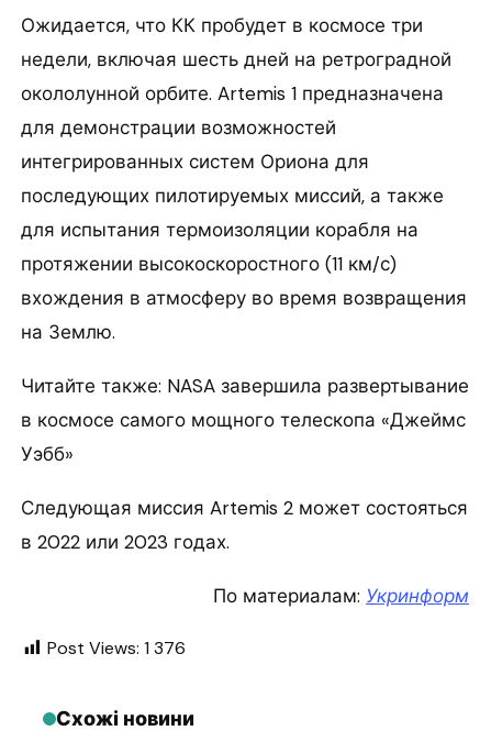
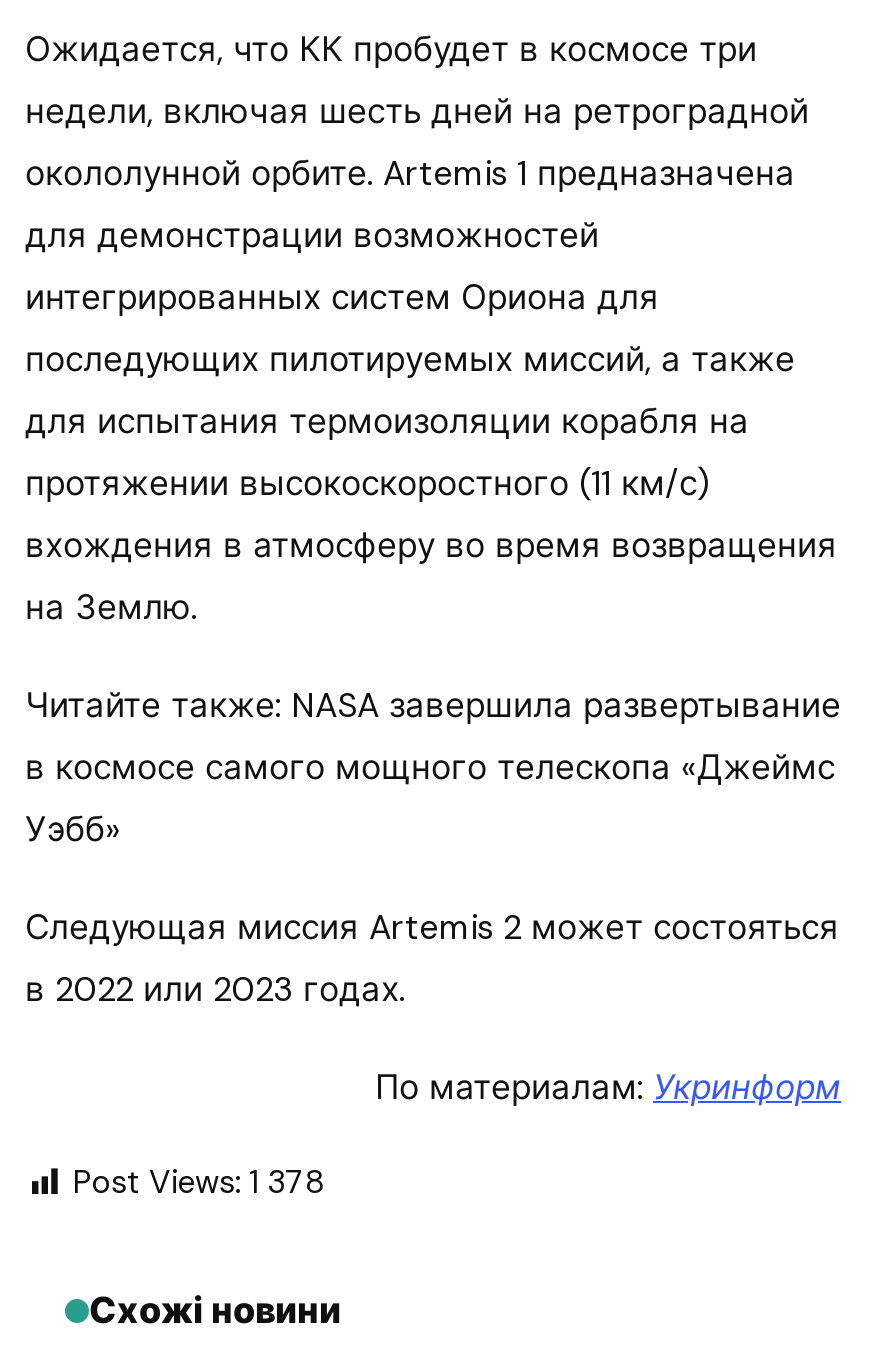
[47,636,186,660] Post Views: 1 376 -> [73,1161,323,1203] Post Views: 1 378

